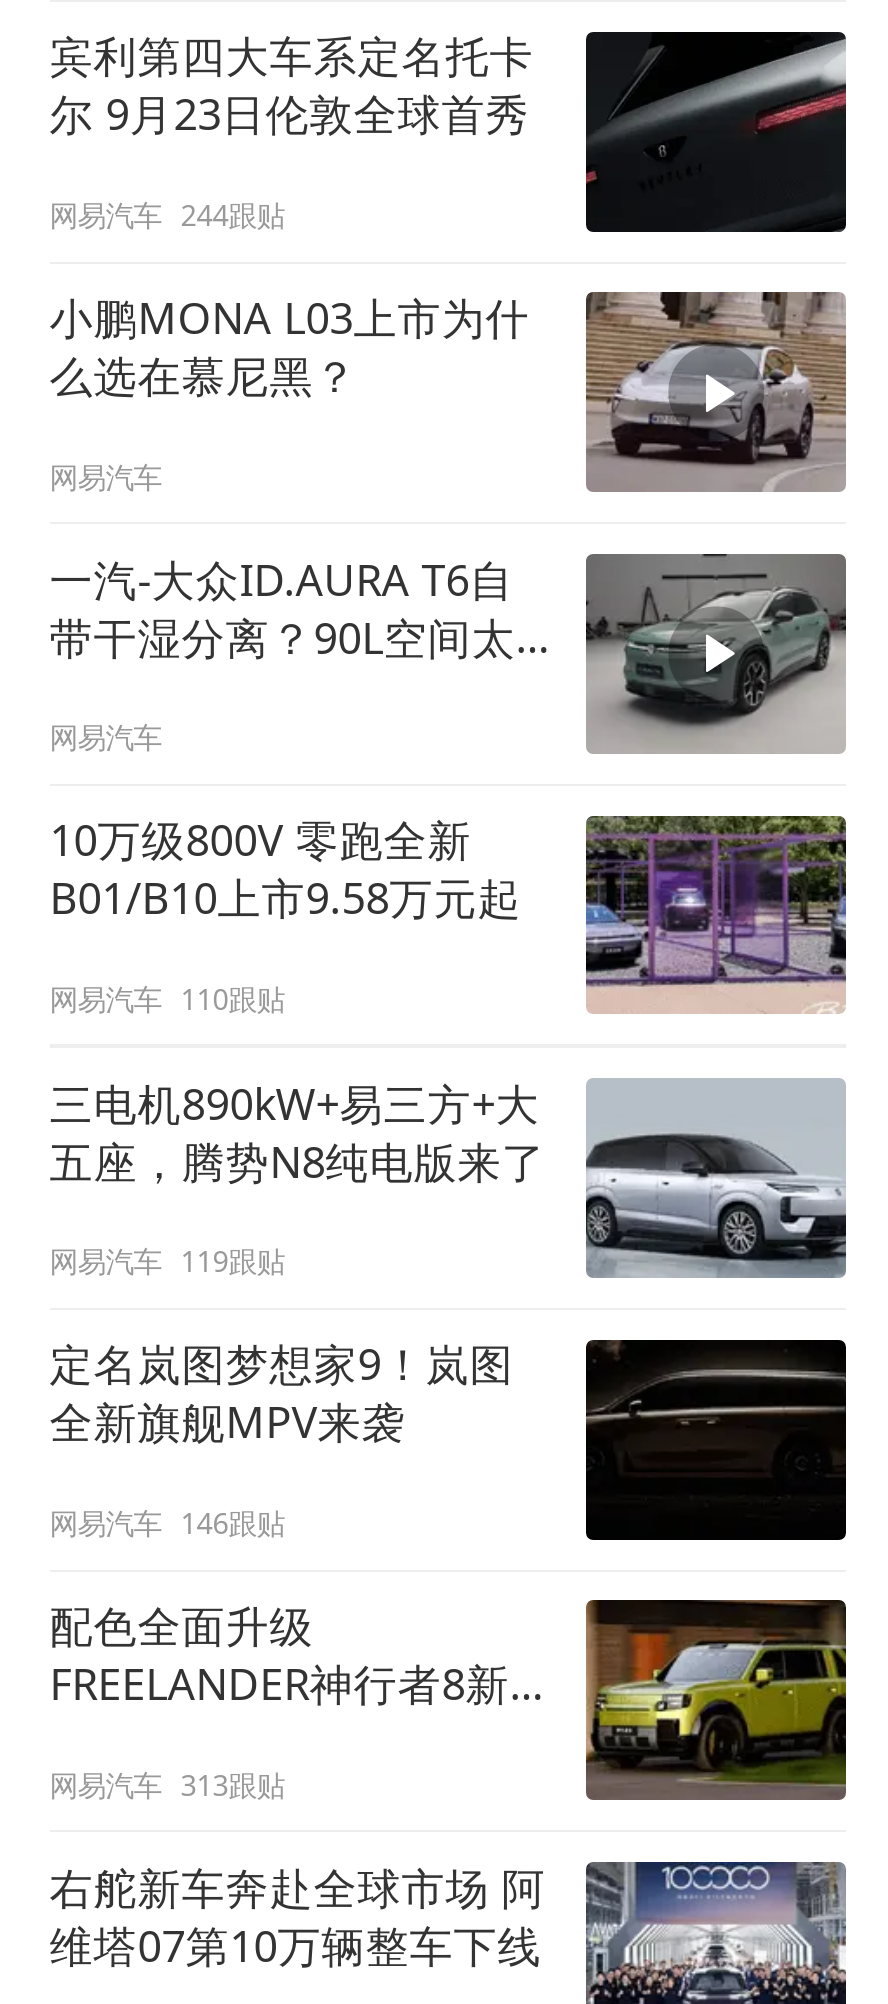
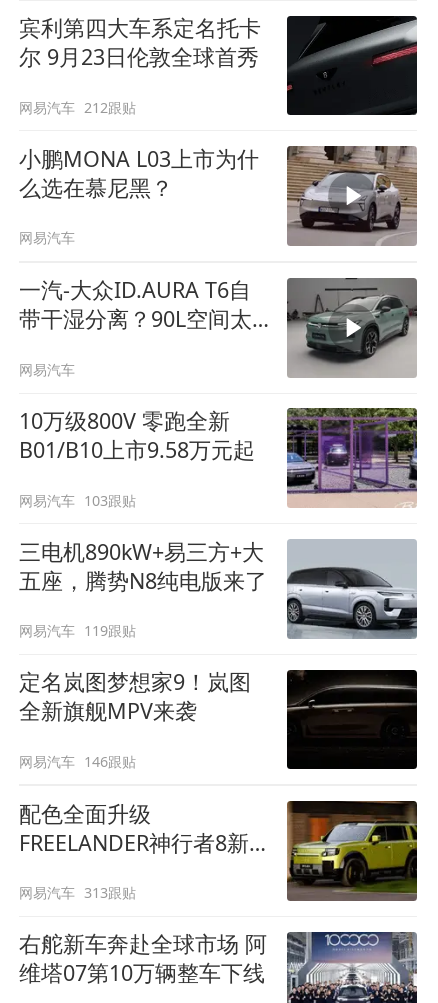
[49,195,285,233] 网易汽车 244跟贴 -> [19,98,136,117] 网易汽车 212跟贴
[49,979,285,1017] 网易汽车 110跟贴 -> [19,491,136,510] 网易汽车 103跟贴

